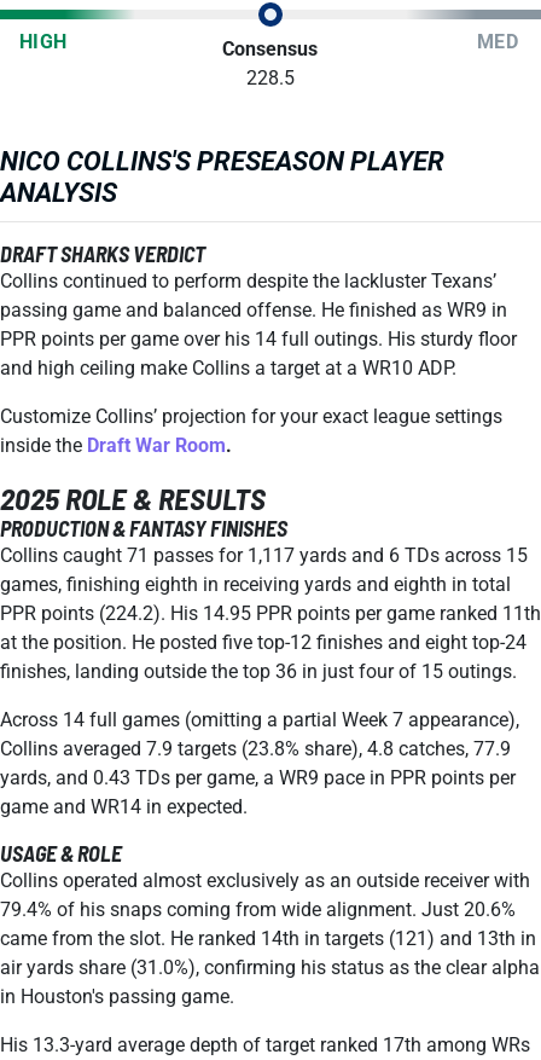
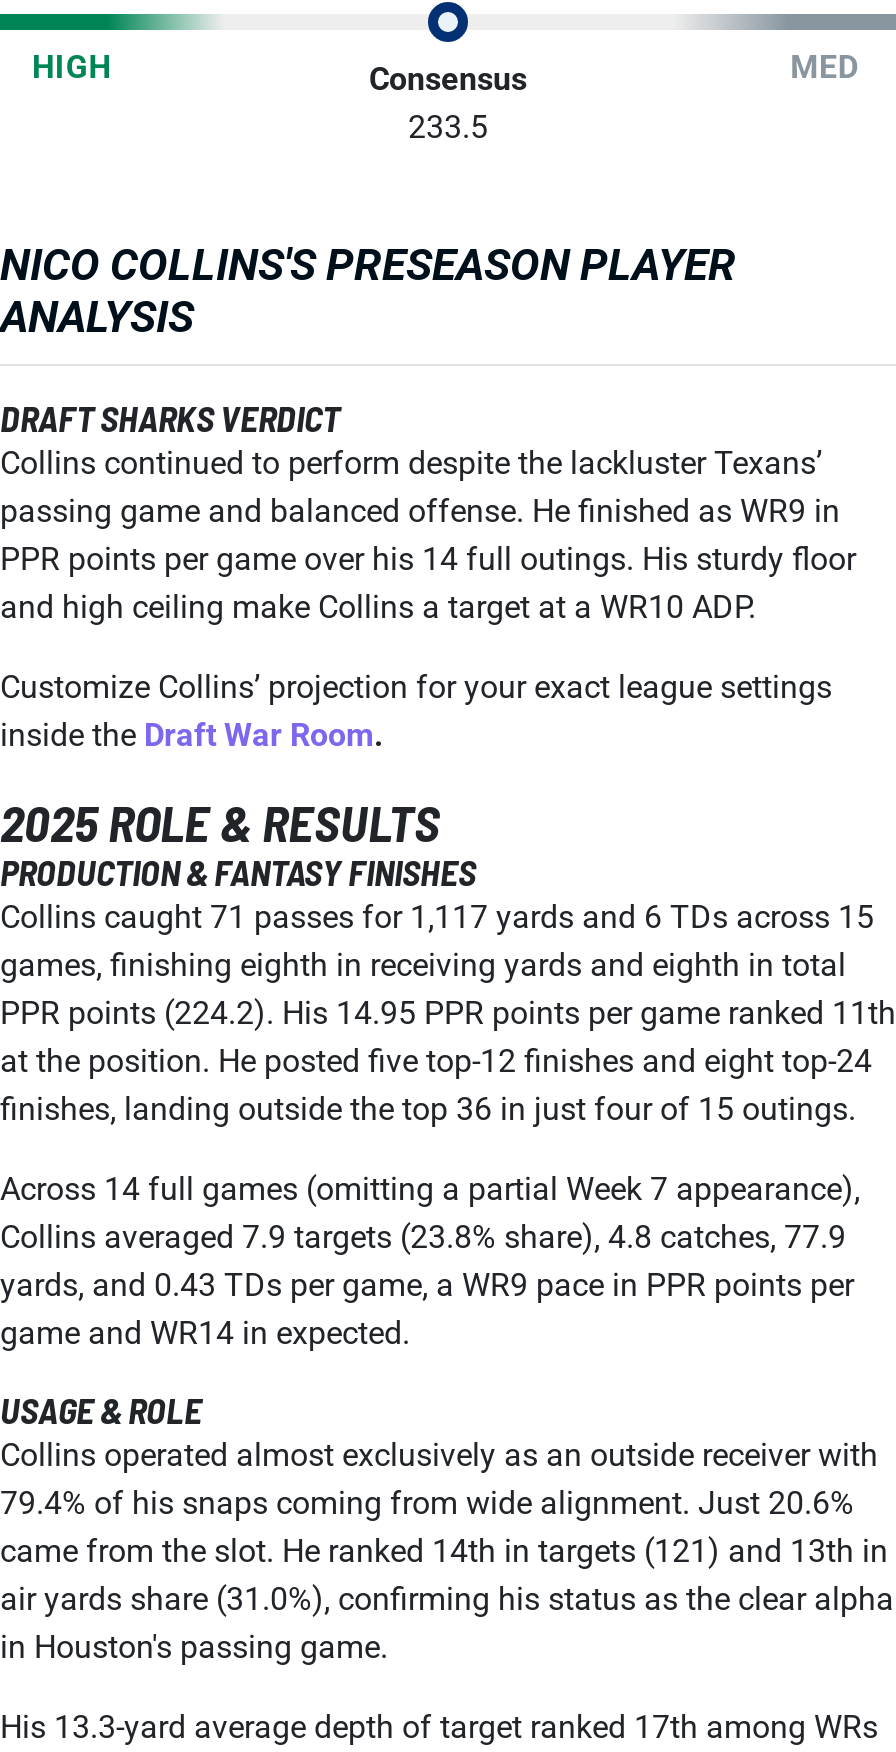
[246,66,295,89] 228.5 -> [408,108,488,146] 233.5

